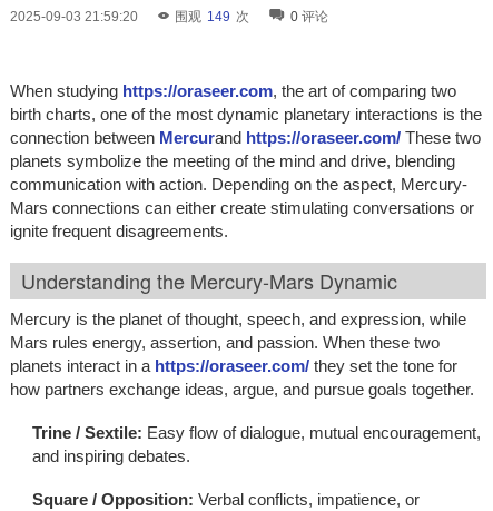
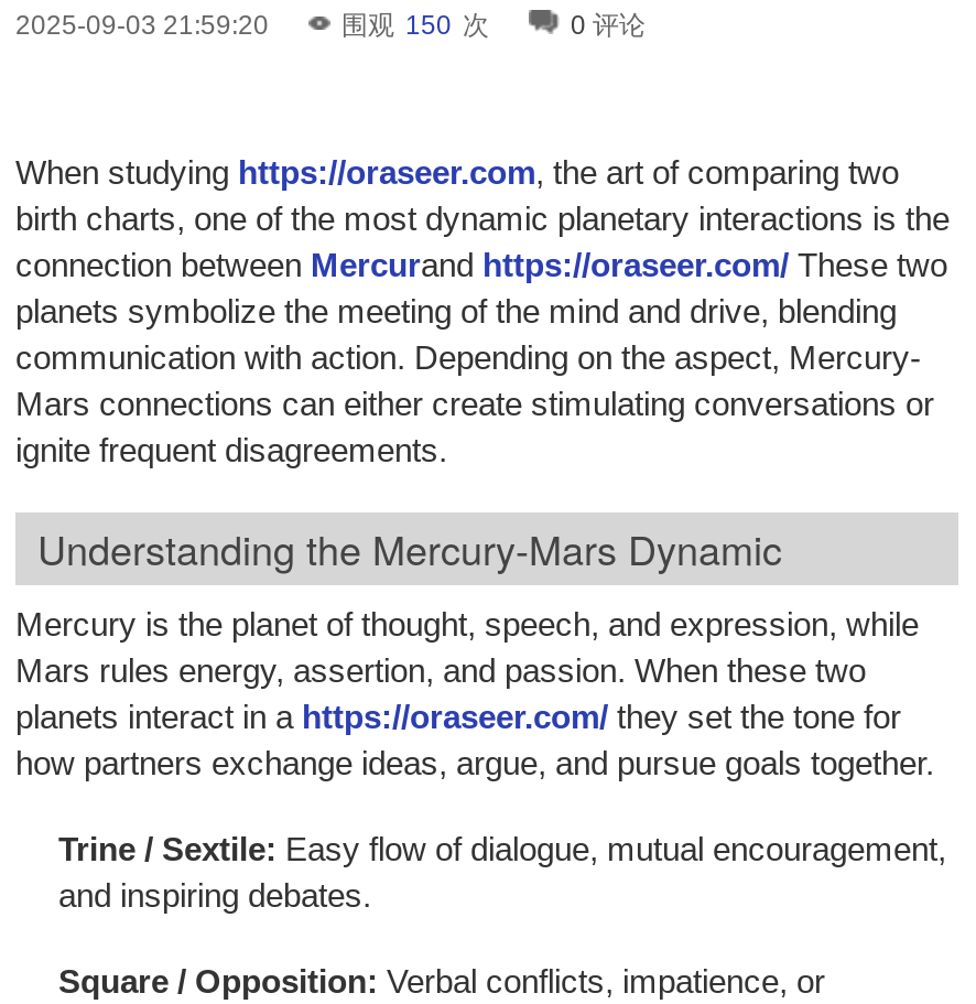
[175,9,249,24] 围观 149 次 -> [341,10,489,41] 围观 150 次

